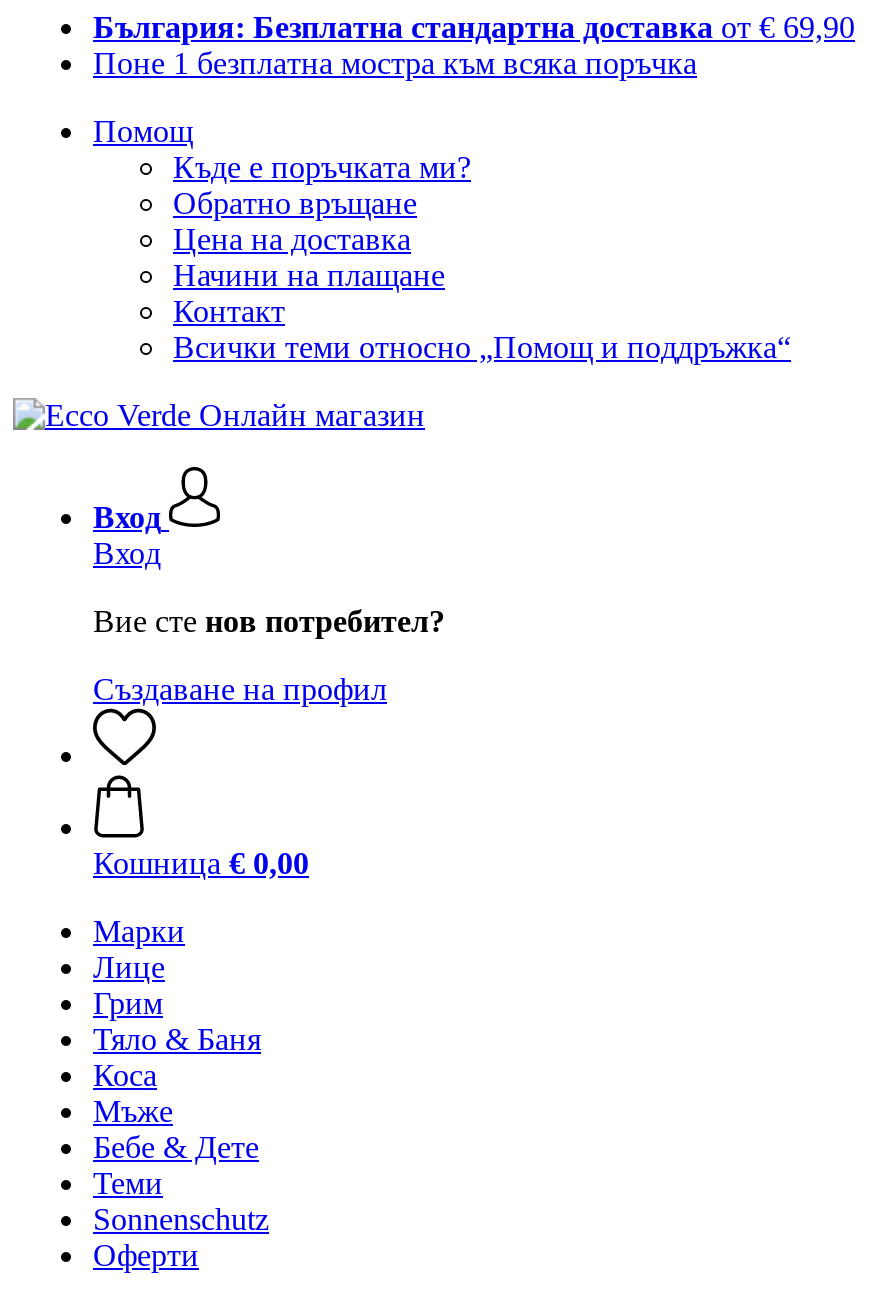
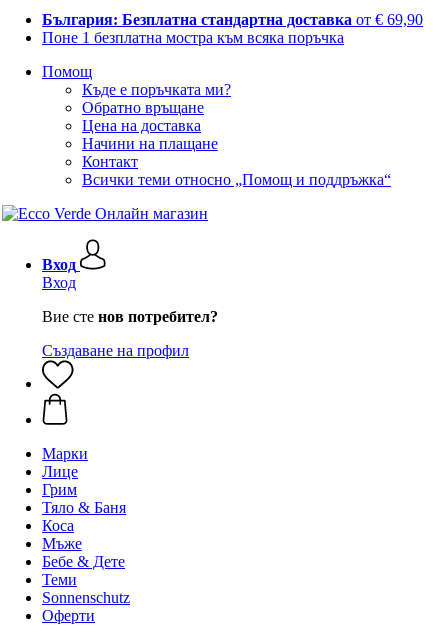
[93,846,309,880] Кошница € 0,00 -> none

